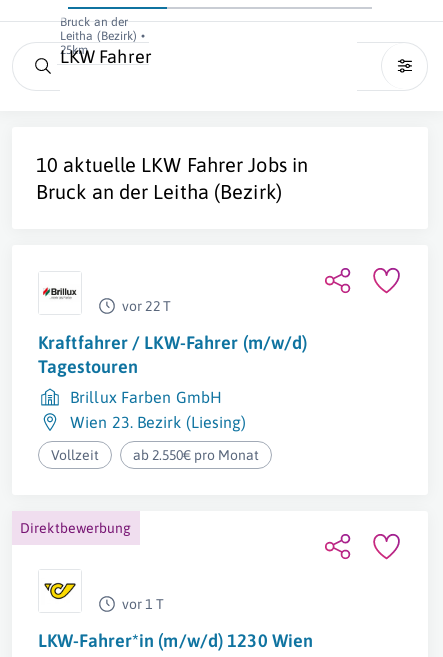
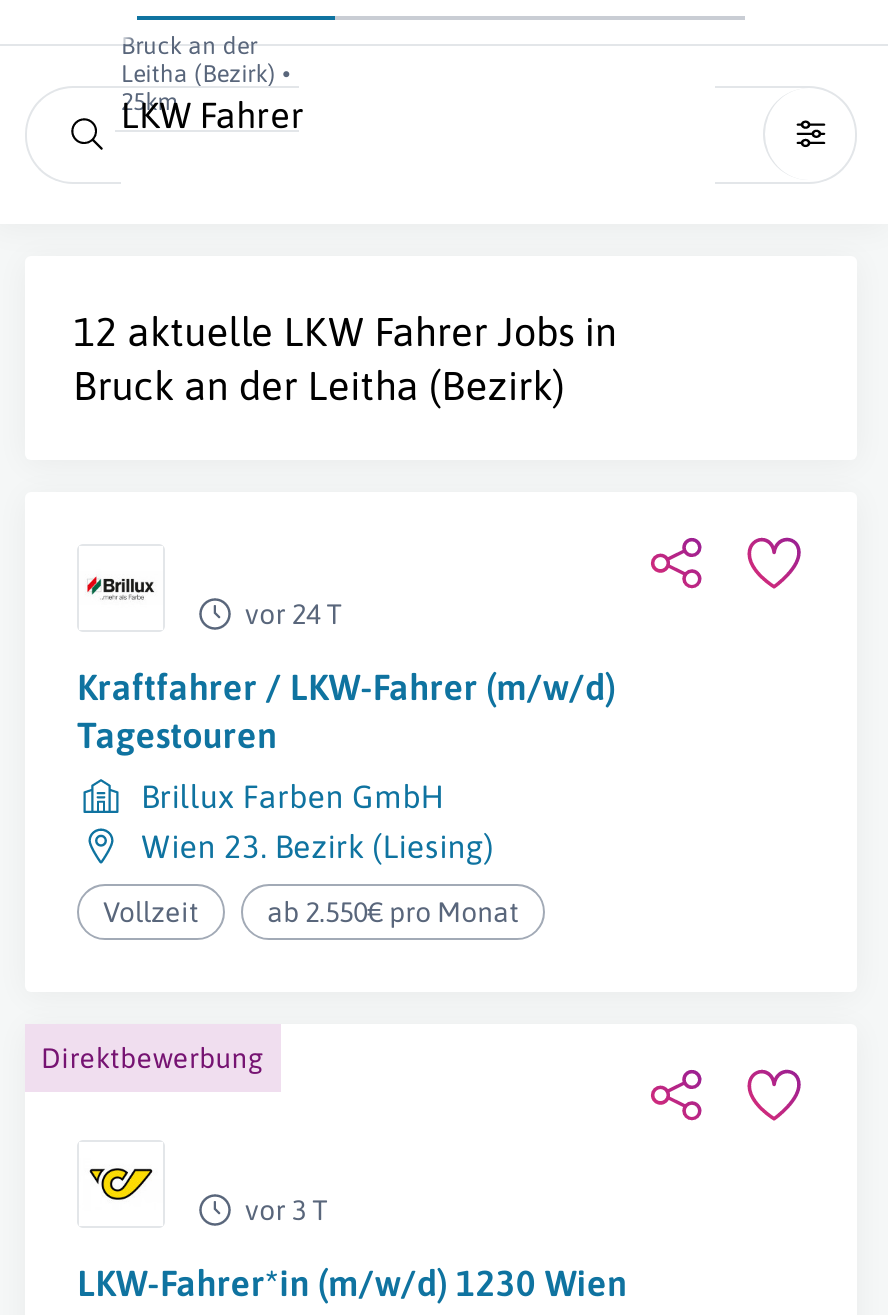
[36,153,308,176] 10 aktuelle LKW Fahrer Jobs in -> [73,308,617,354] 12 aktuelle LKW Fahrer Jobs in
[122,298,171,314] vor 22 T -> [245,598,343,630] vor 24 T
[122,596,164,612] vor 1 T -> [245,1194,328,1226] vor 3 T

